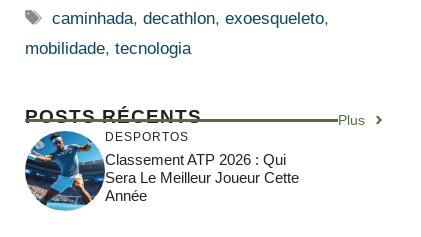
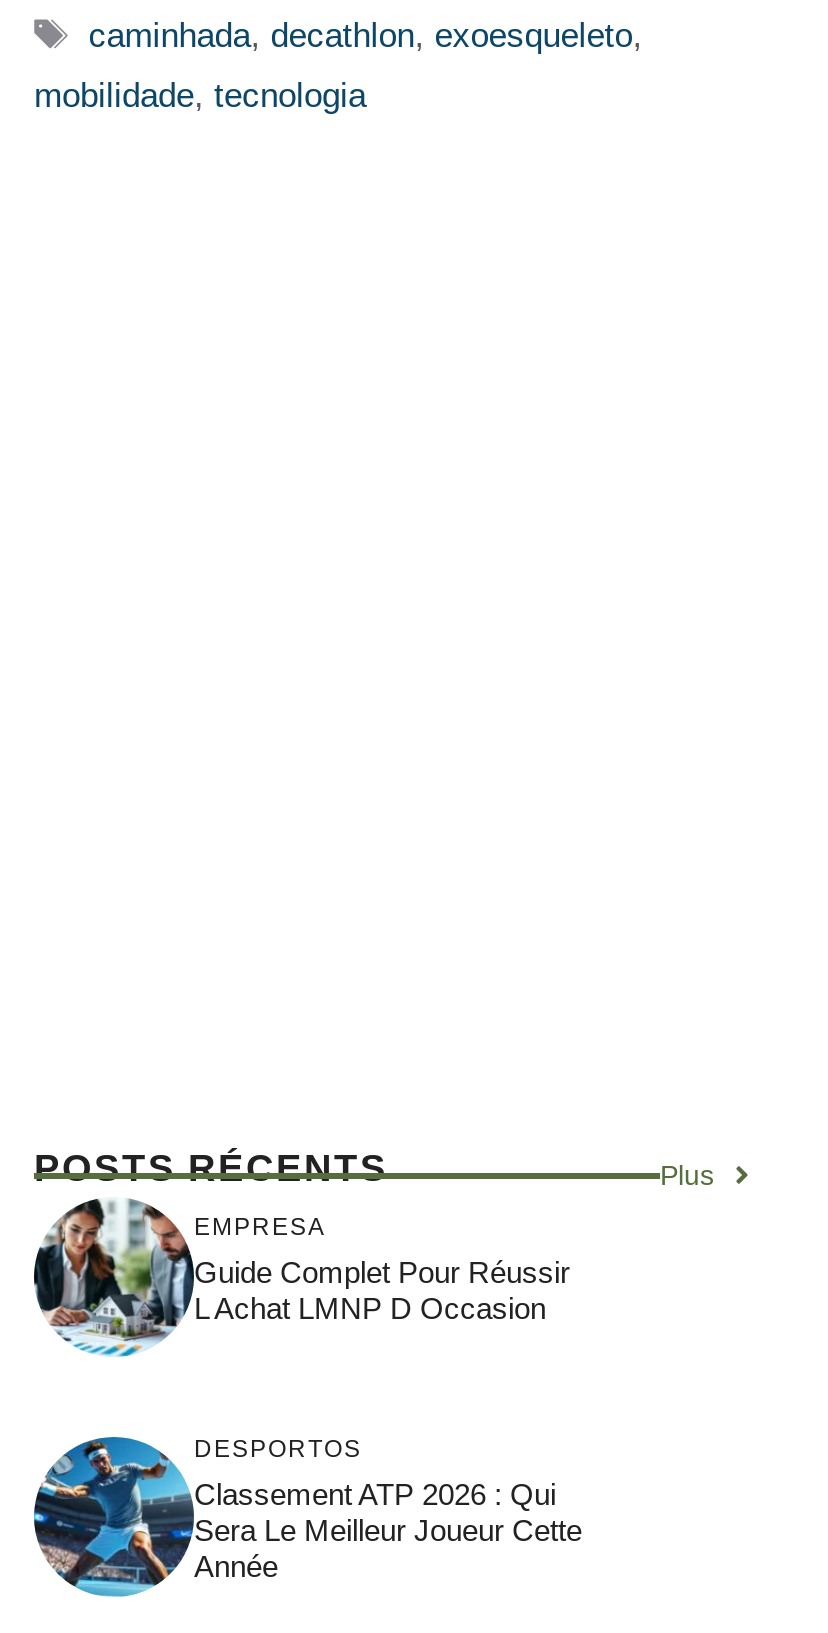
none -> [32,1199,570,1353] [image] | EMPRESA | Guide Complet Pour Réussir | L Achat LMNP D Occasion

